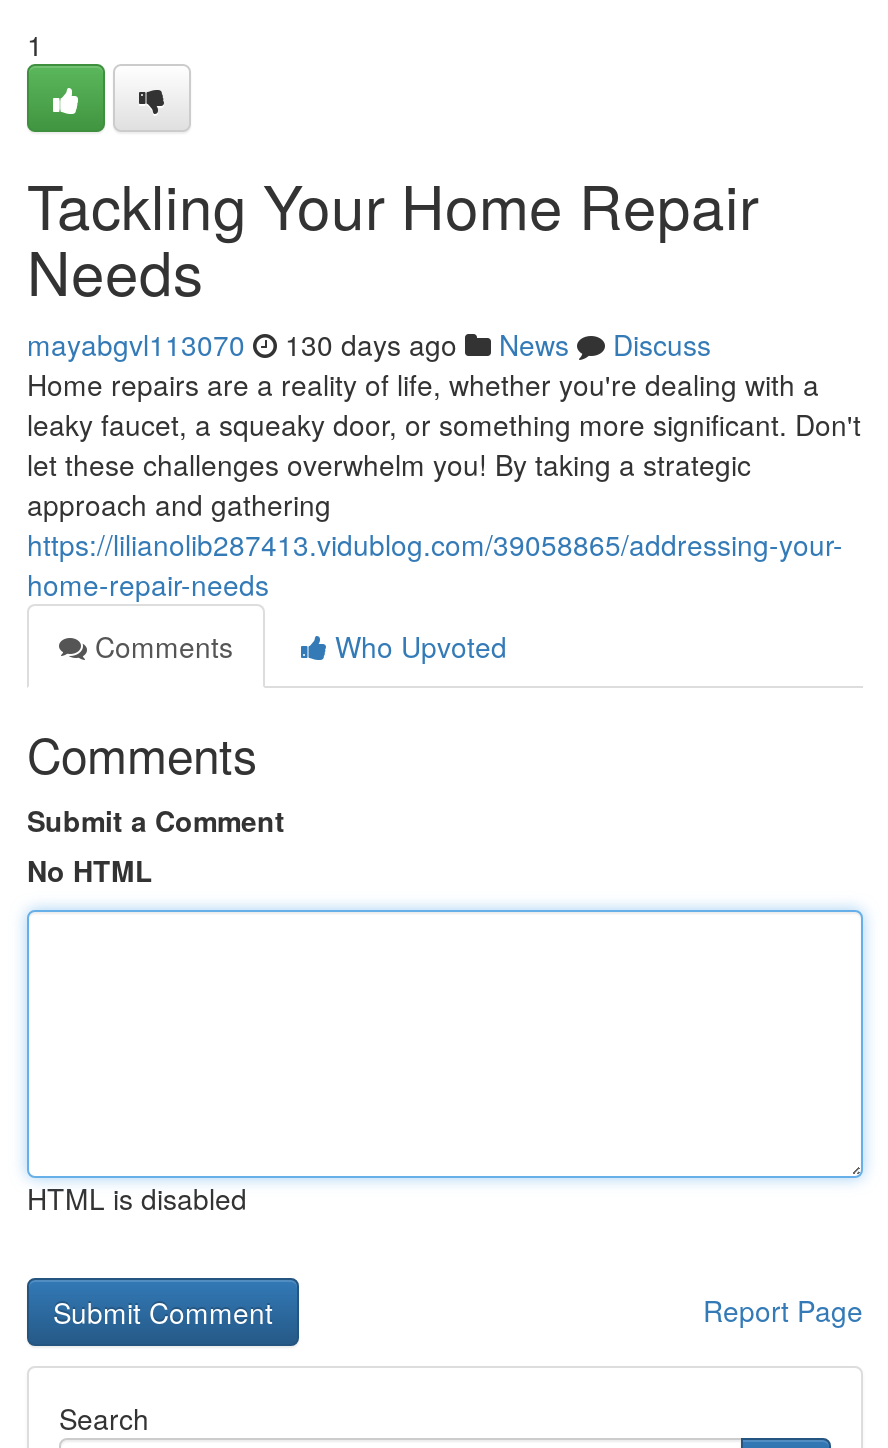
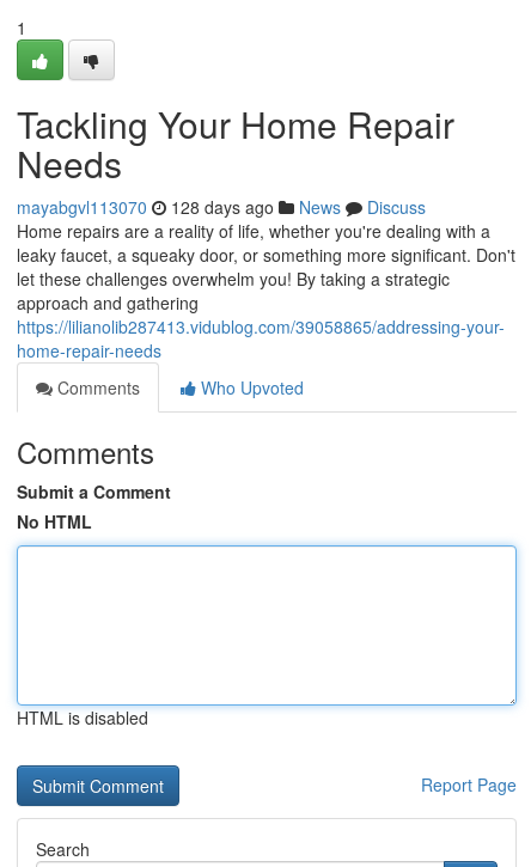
[27,324,711,364] mayabgvl113070 130 days ago News Discuss -> [17,195,426,219] mayabgvl113070 128 days ago News Discuss

